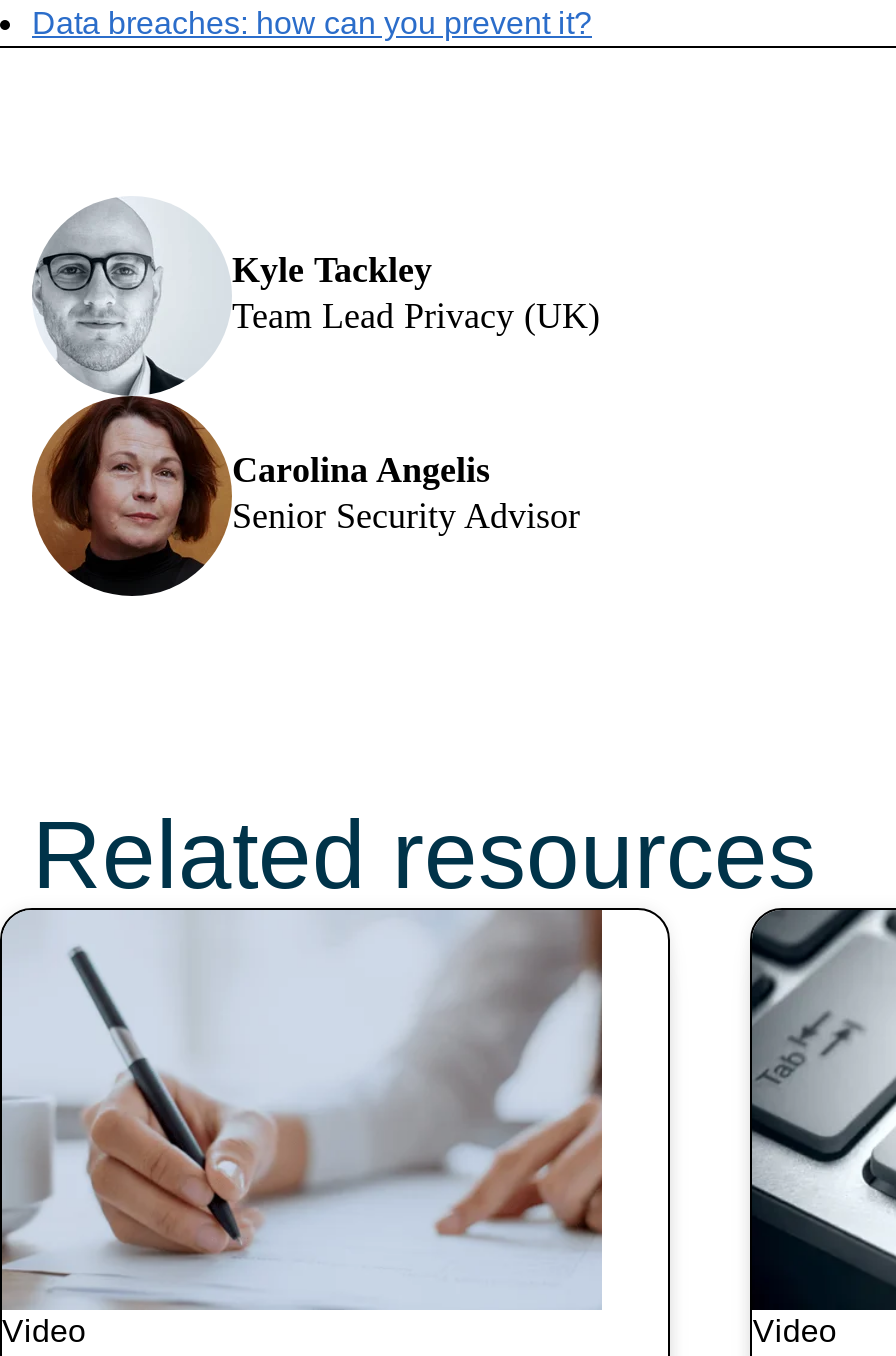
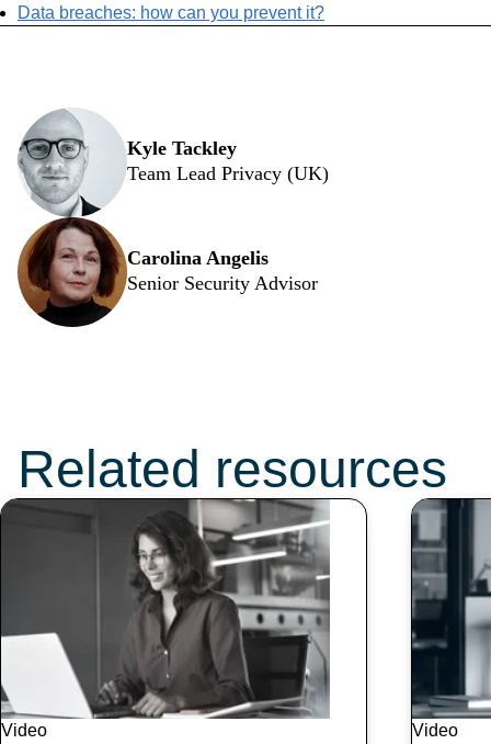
[6,912,604,1310] [image] -> [3,499,330,720] [image]
[750,908,890,1312] [image] -> [411,499,488,719] [image]

